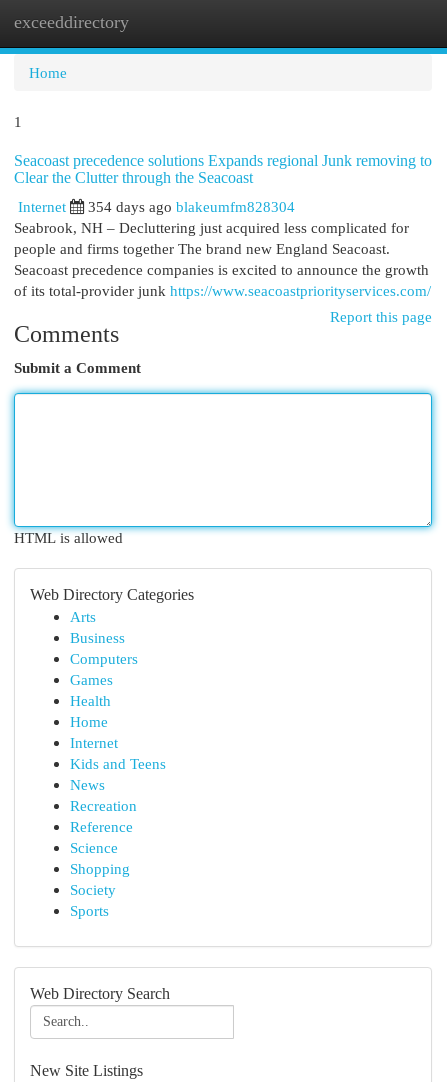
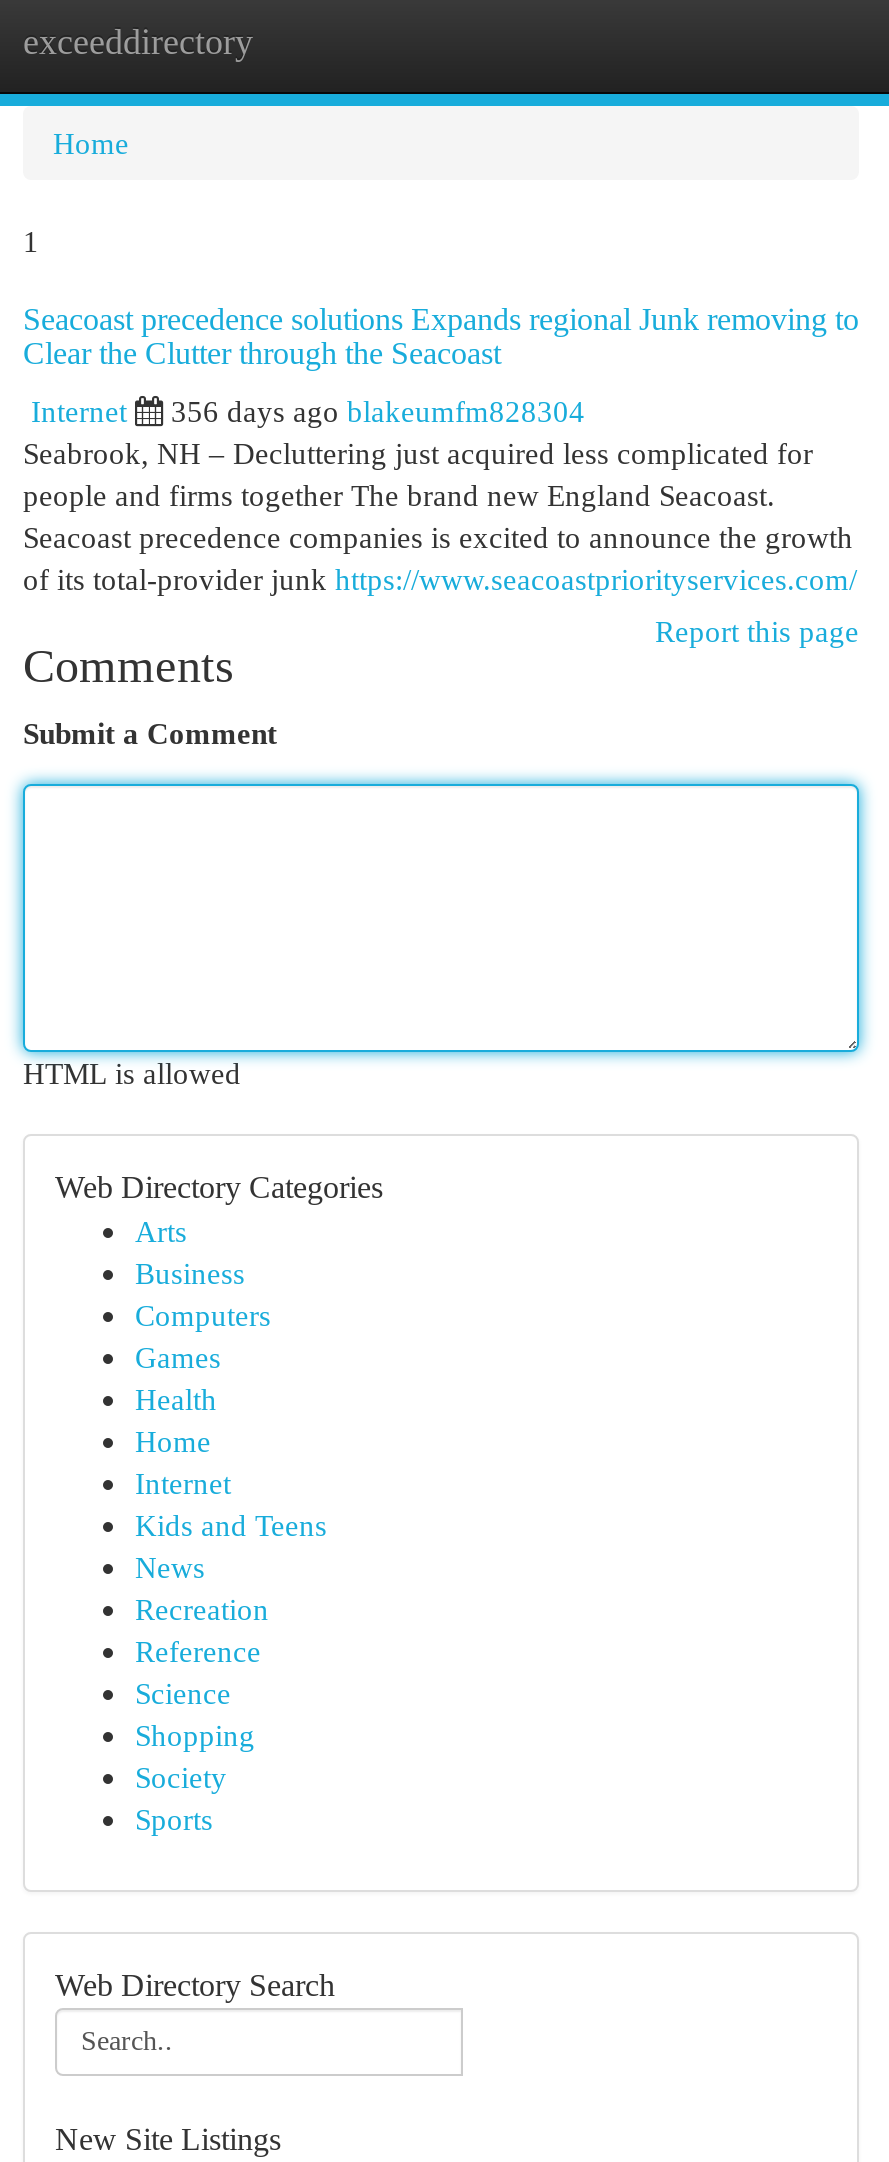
[88,198,295,215] 354 days ago blakeumfm828304 -> [171,394,585,428] 356 days ago blakeumfm828304

